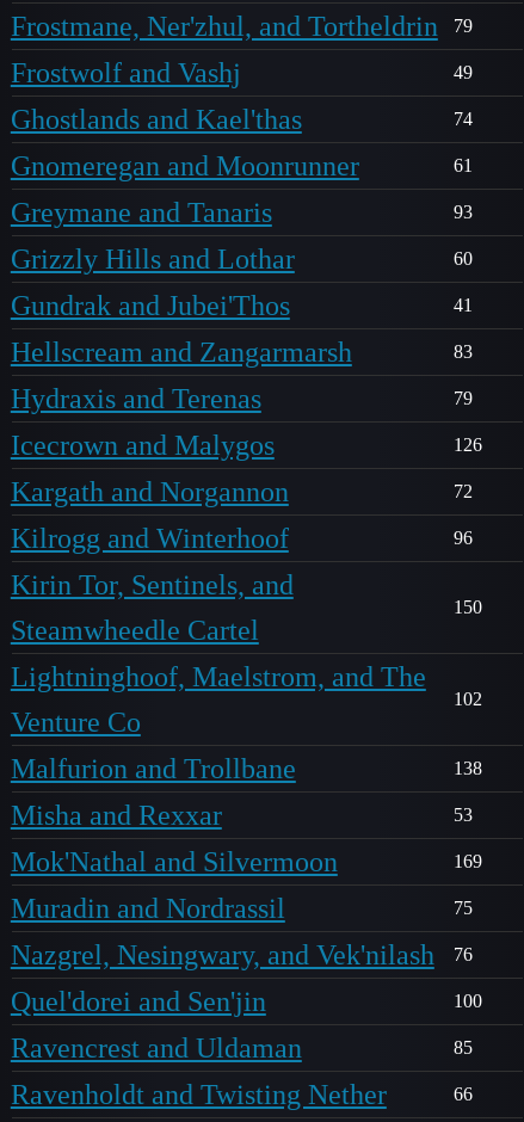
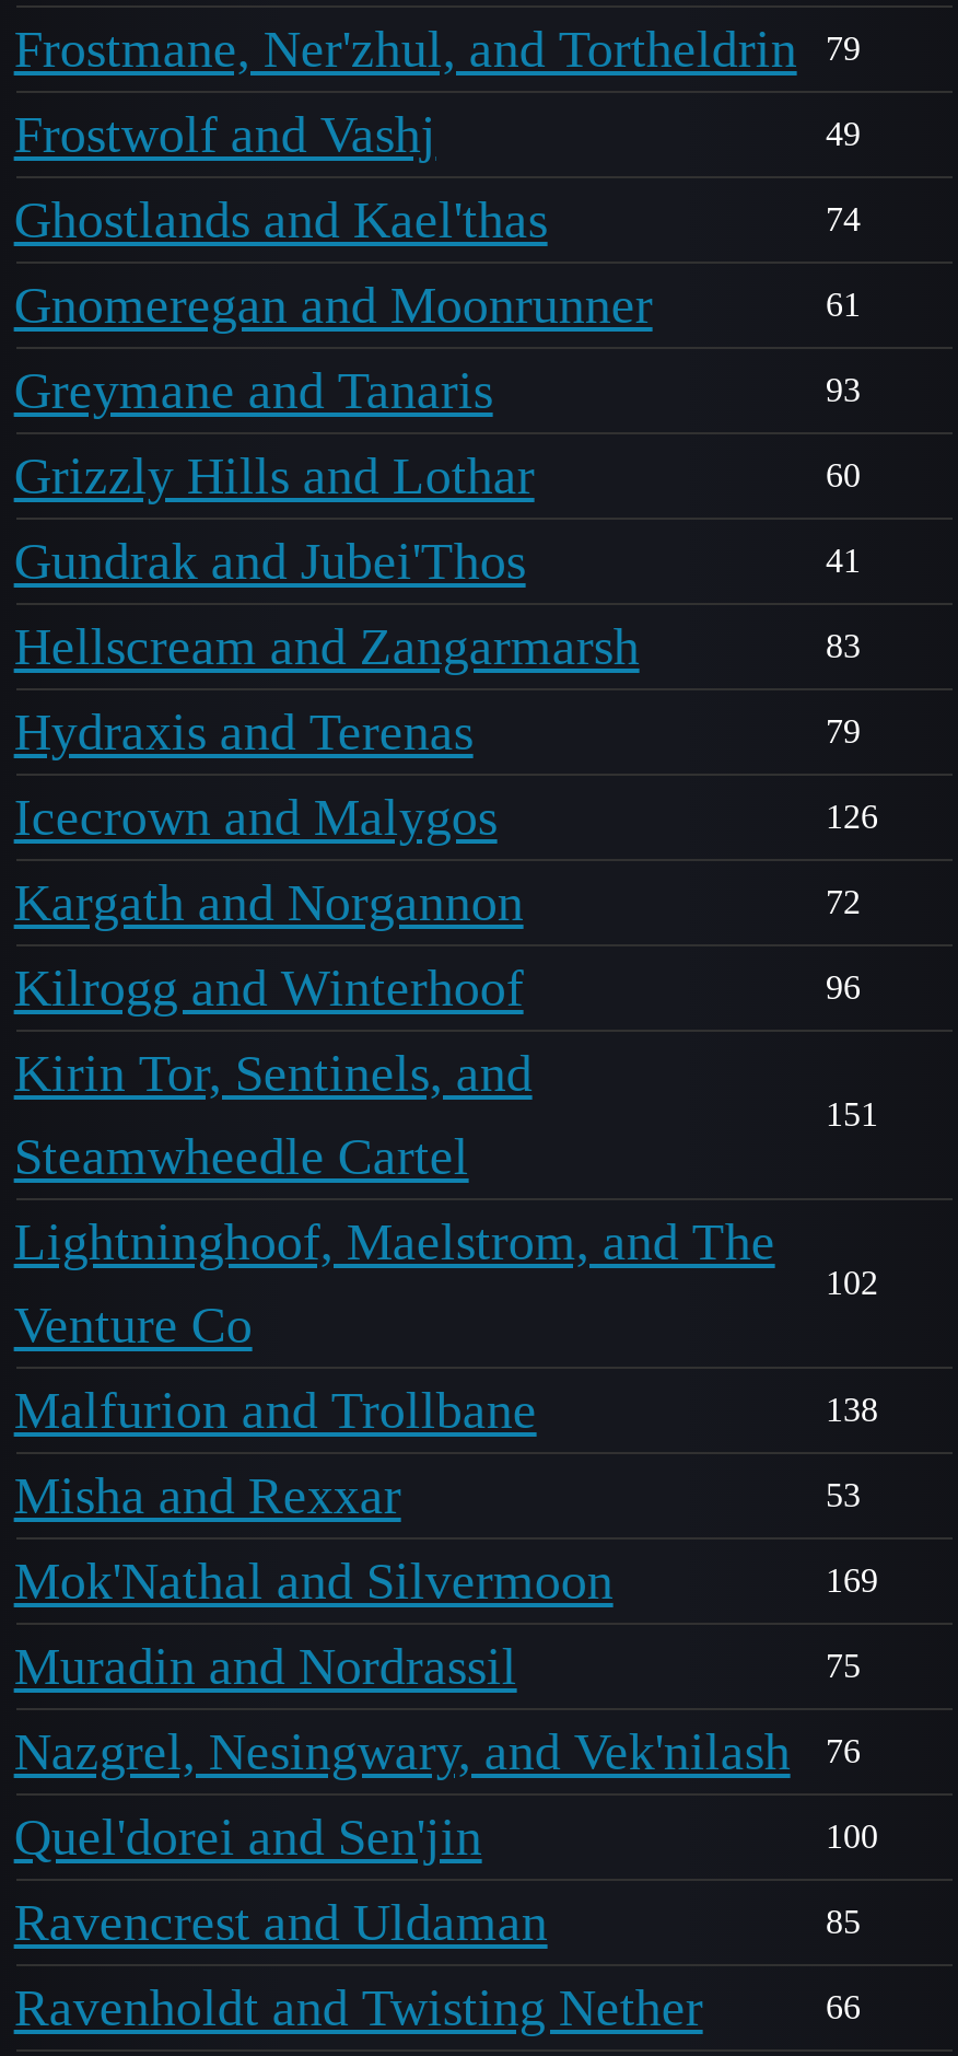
[454,597,482,617] 150 -> [826,1095,878,1132] 151

